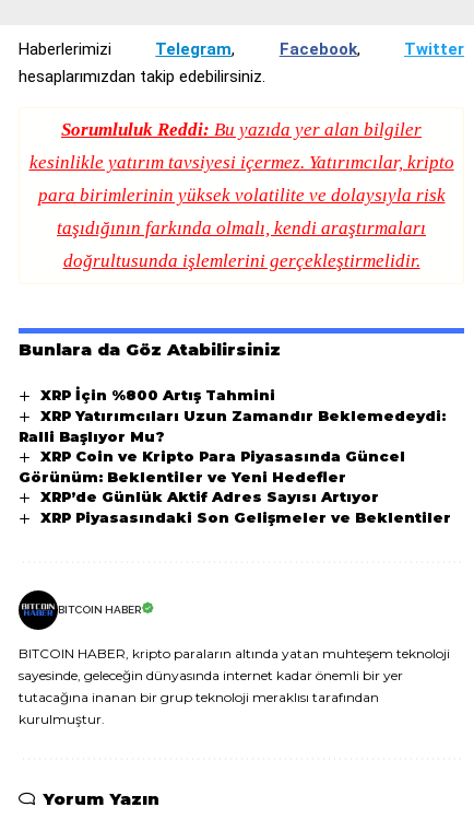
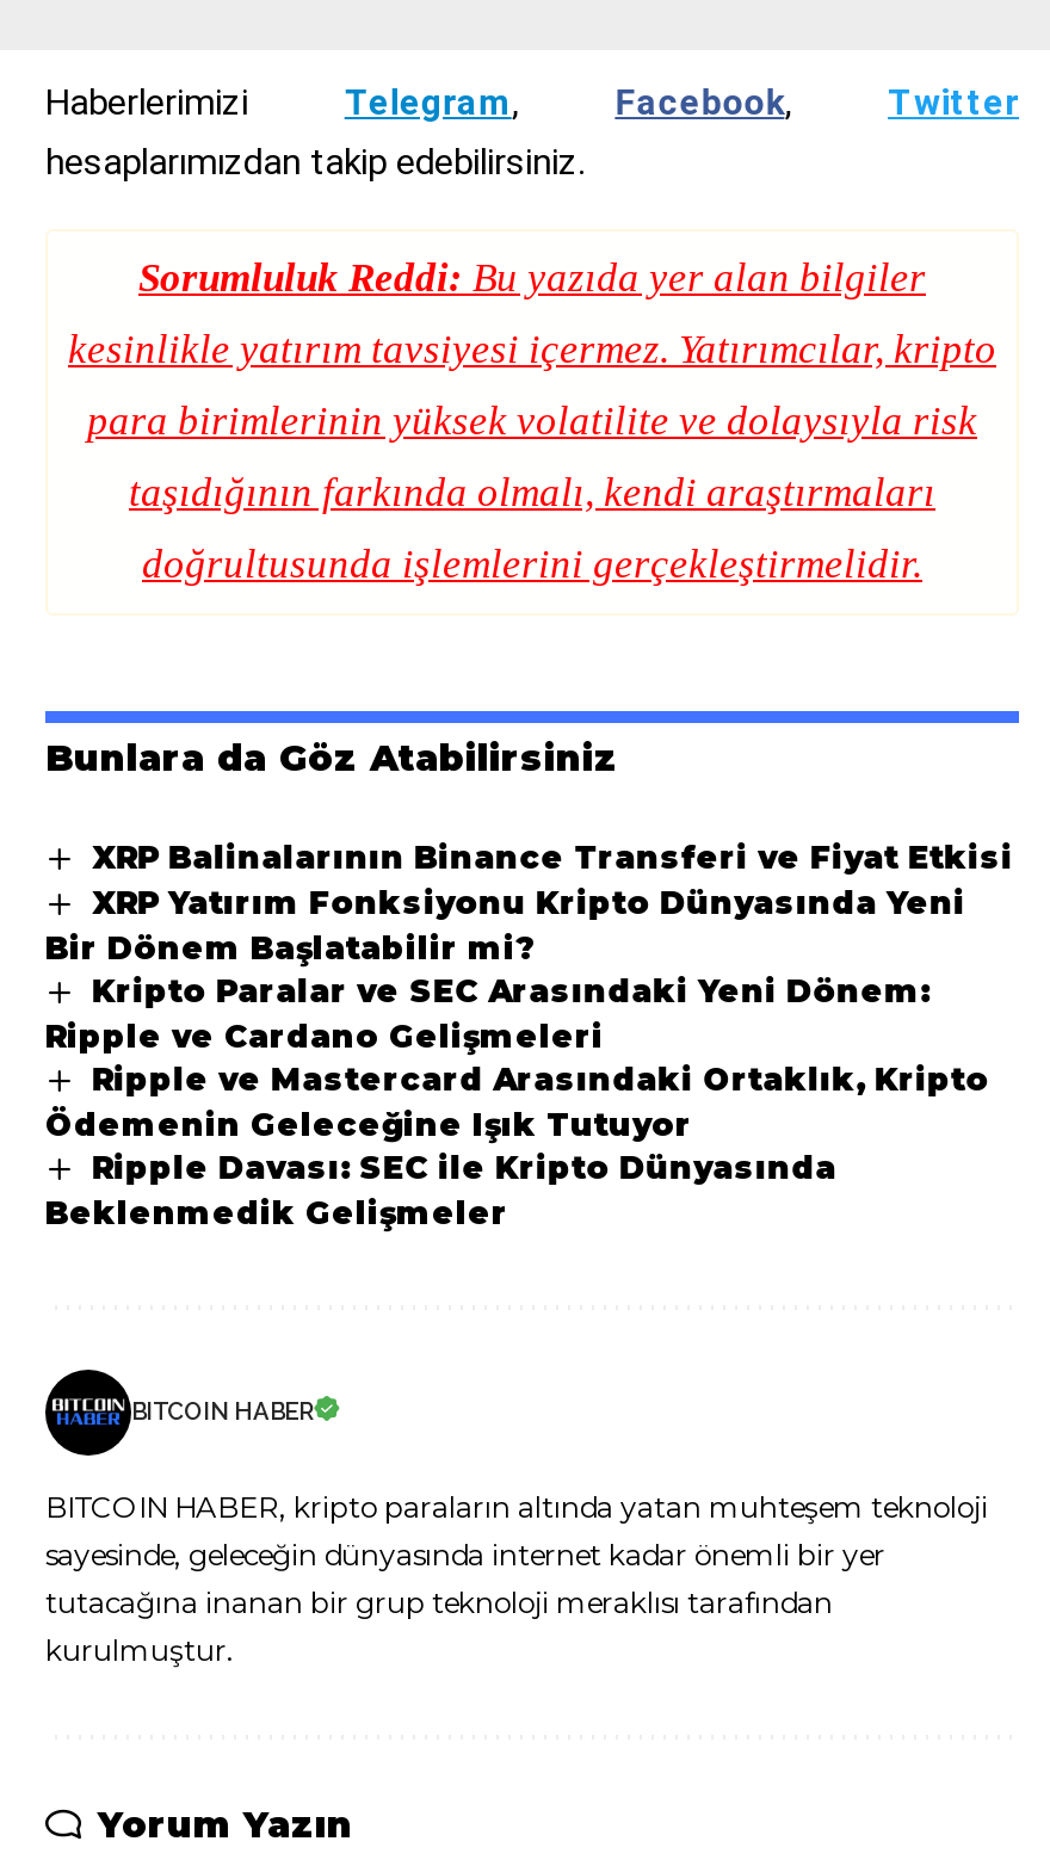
[19,386,451,526] XRP İçin %800 Artış Tahmini | XRP Yatırımcıları Uzun Zamandır Beklemedeydi: | Ralli Başlıyor Mu? | XRP Coin ve Kripto Para Piyasasında Güncel | Görünüm: Beklentiler ve Yeni Hedefler | XRP’de Günlük Aktif Adres Sayısı Artıyor | XRP Piyasasındaki Son Gelişmeler ve Beklentiler -> [45,838,1013,1231] XRP Balinalarının Binance Transferi ve Fiyat Etkisi | XRP Yatırım Fonksiyonu Kripto Dünyasında Yeni | Bir Dönem Başlatabilir mi? | Kripto Paralar ve SEC Arasındaki Yeni Dönem: | Ripple ve Cardano Gelişmeleri | Ripple ve Mastercard Arasındaki Ortaklık, Kripto | Ödemenin Geleceğine Işık Tutuyor | Ripple Davası: SEC ile Kripto Dünyasında | Beklenmedik Gelişmeler

